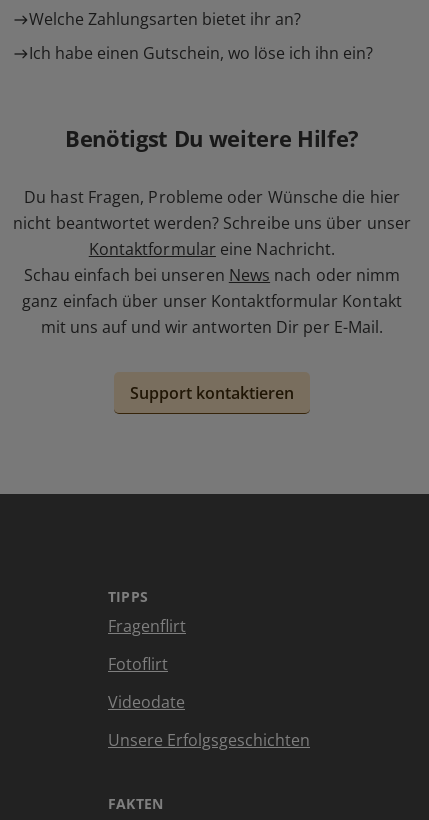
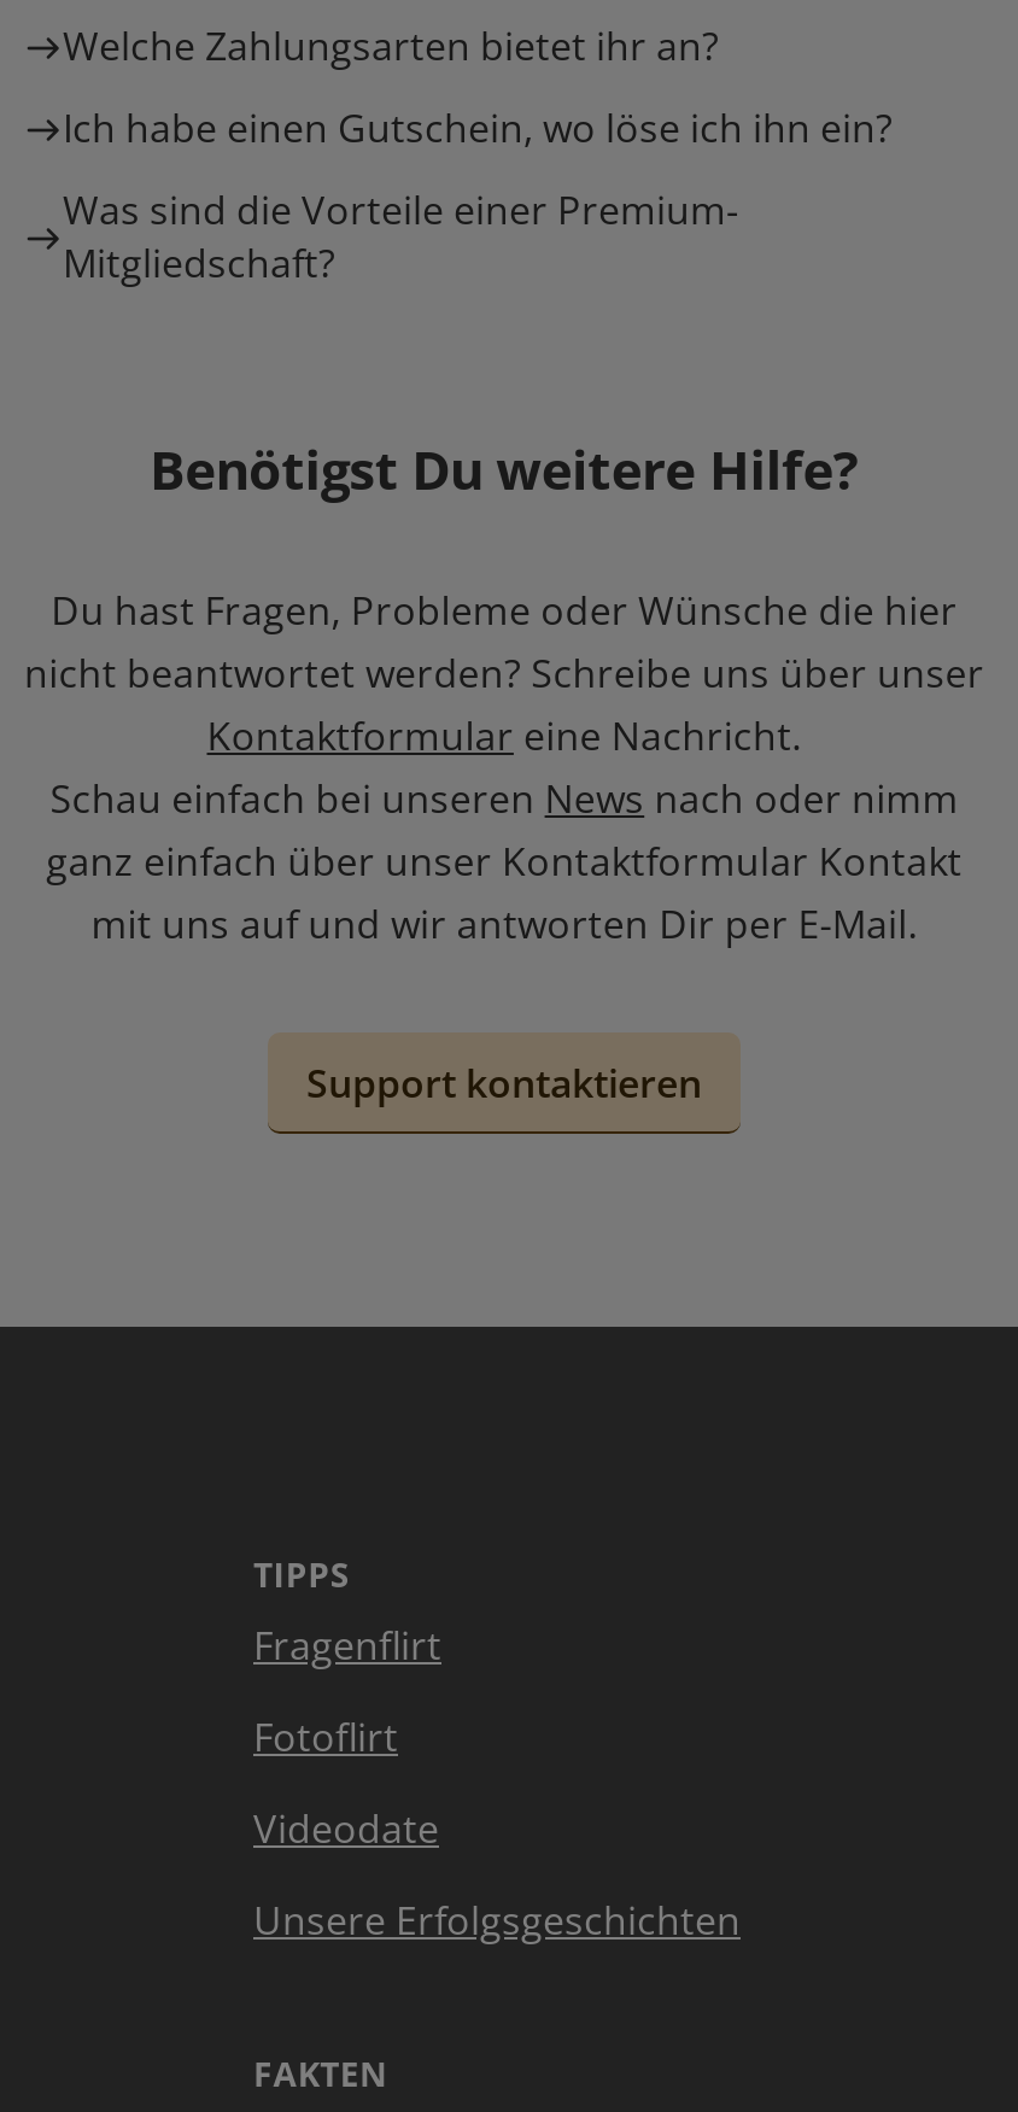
none -> [63,184,738,290] Was sind die Vorteile einer Premium- | Mitgliedschaft?

